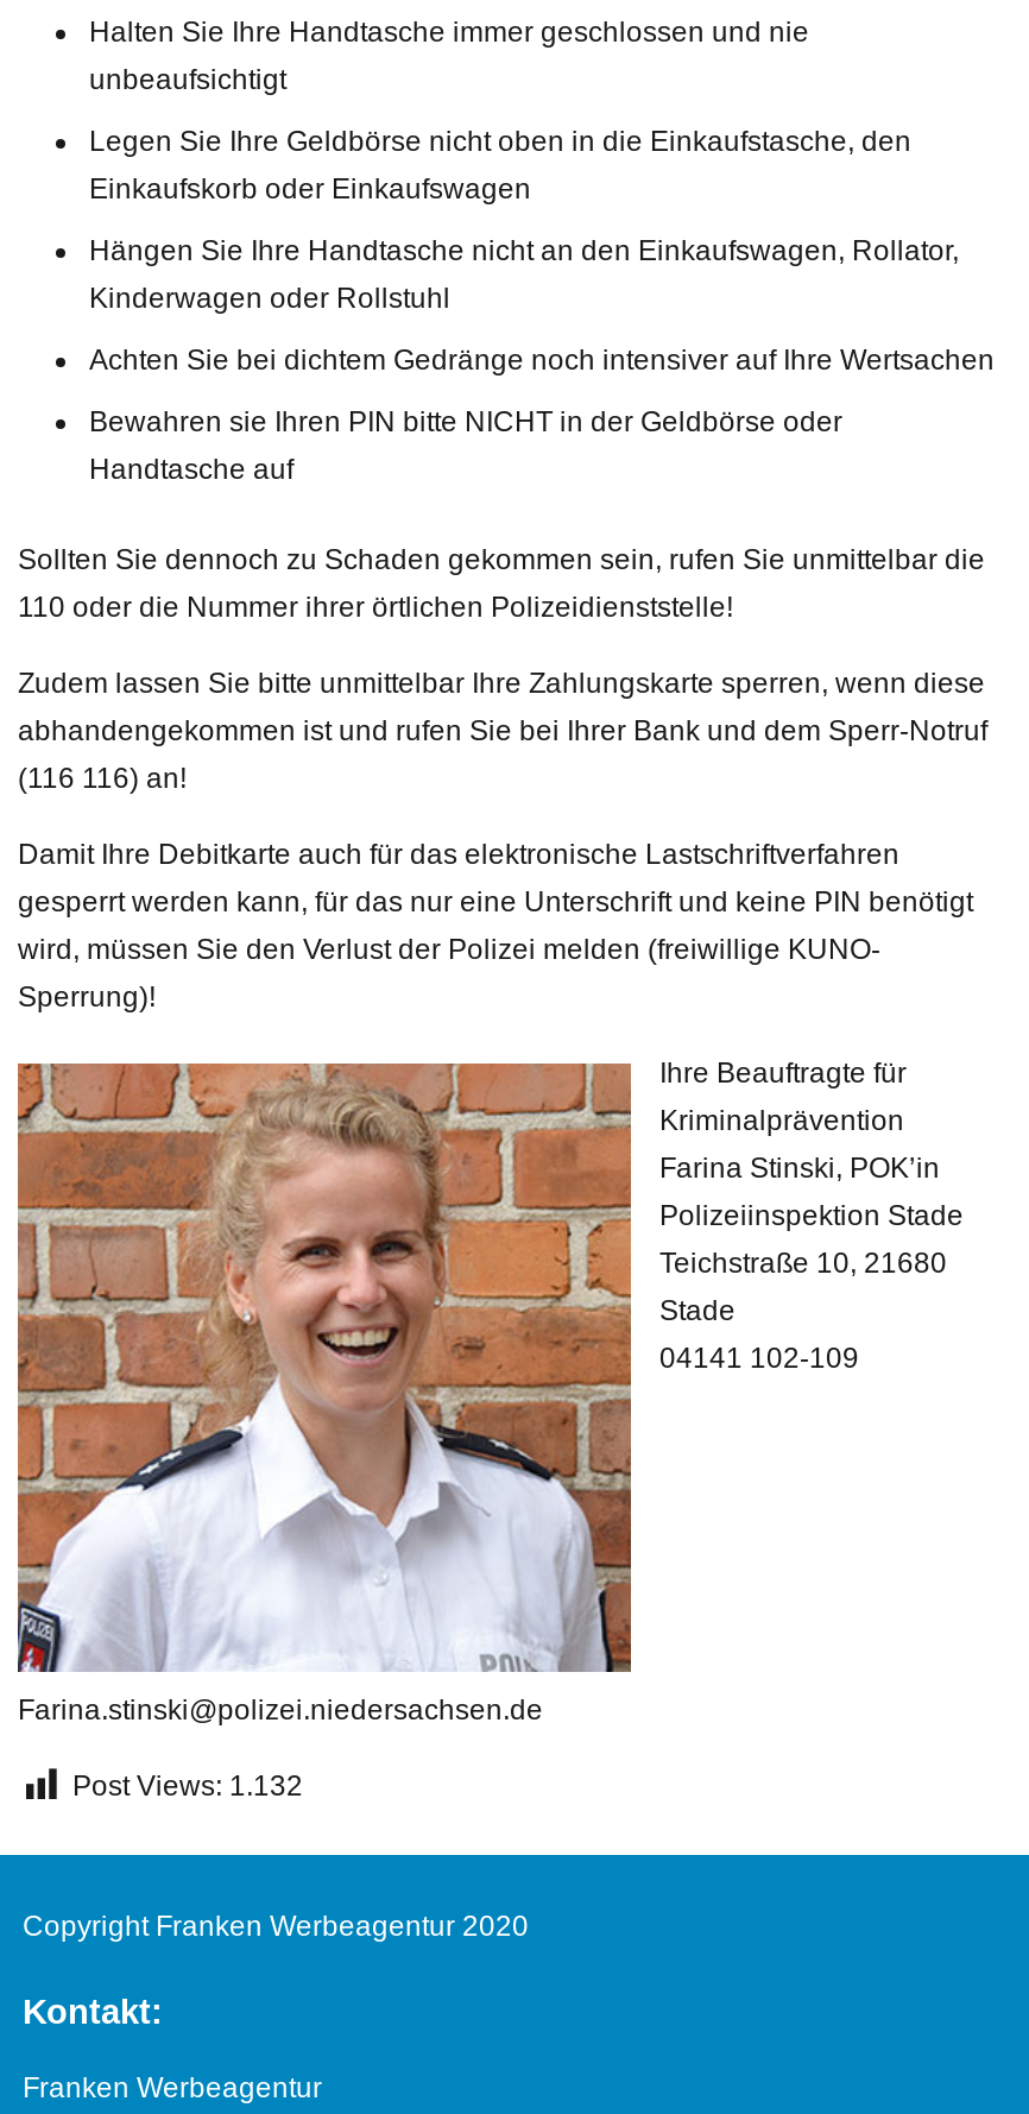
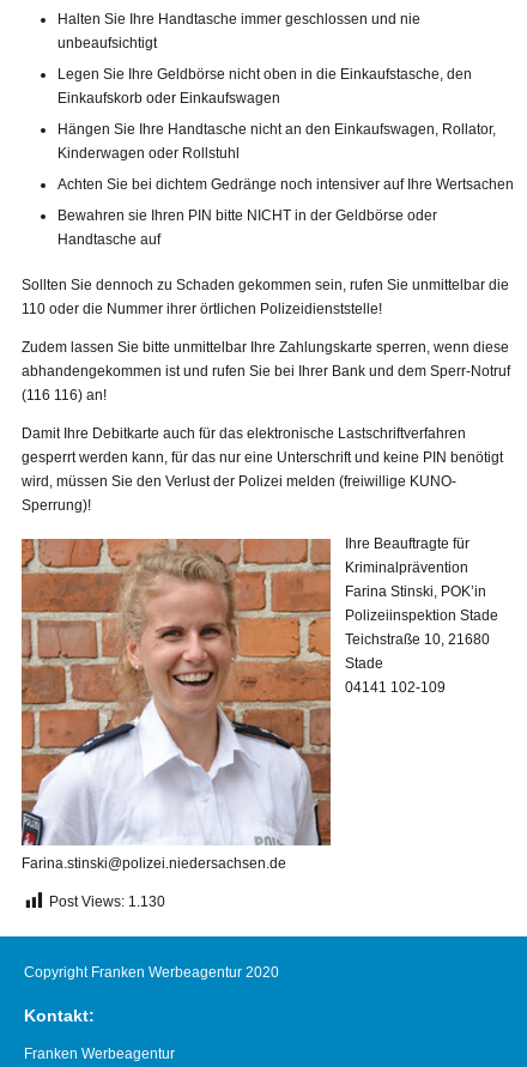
[72,1770,303,1804] Post Views: 1.132 -> [49,894,165,911] Post Views: 1.130

